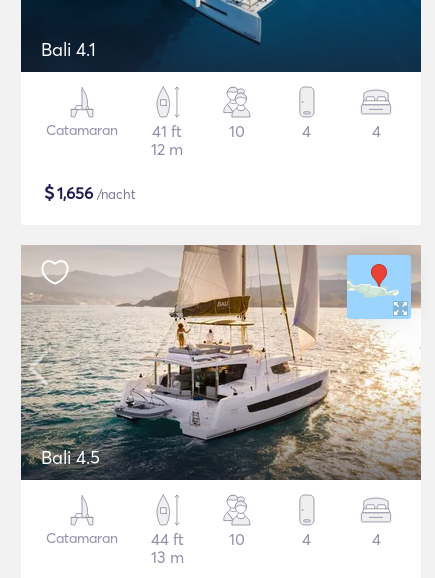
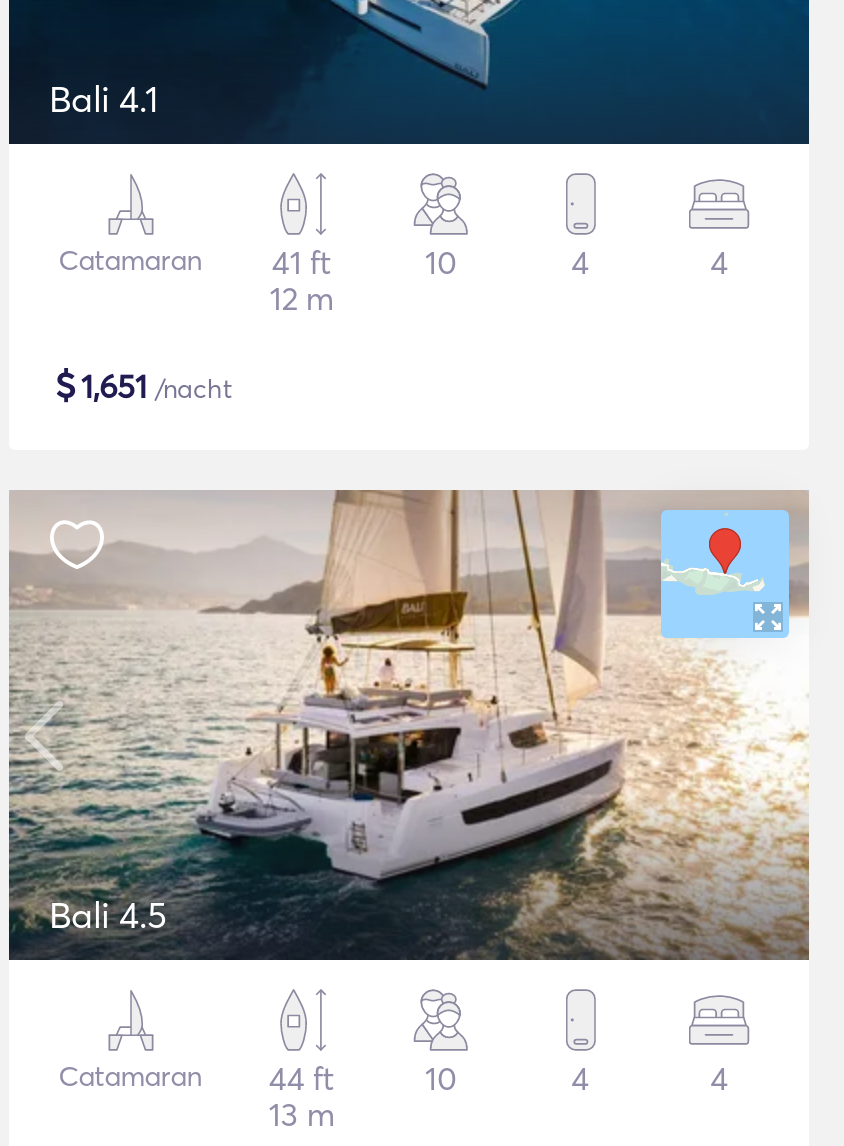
[44,181,136,204] $1,656 /nacht -> [55,362,233,408] $1,651 /nacht

